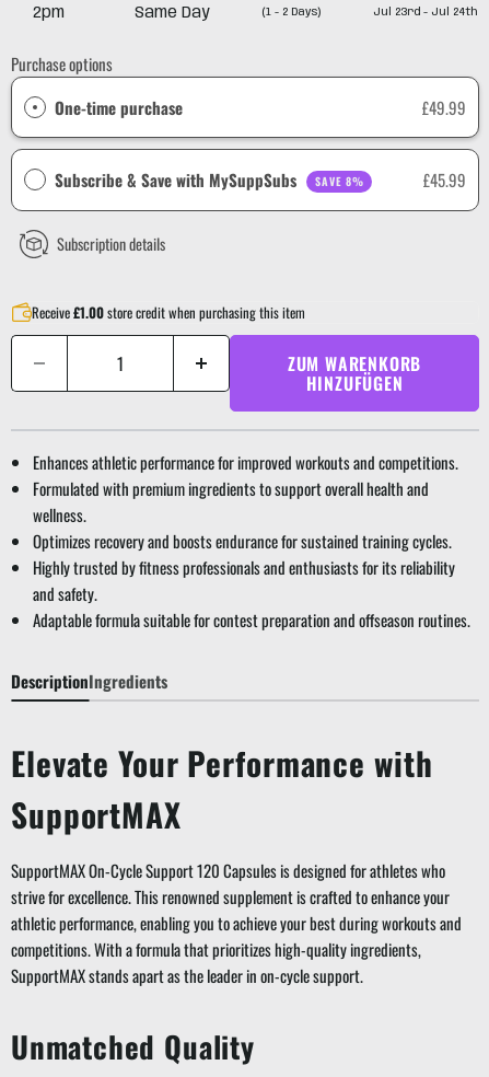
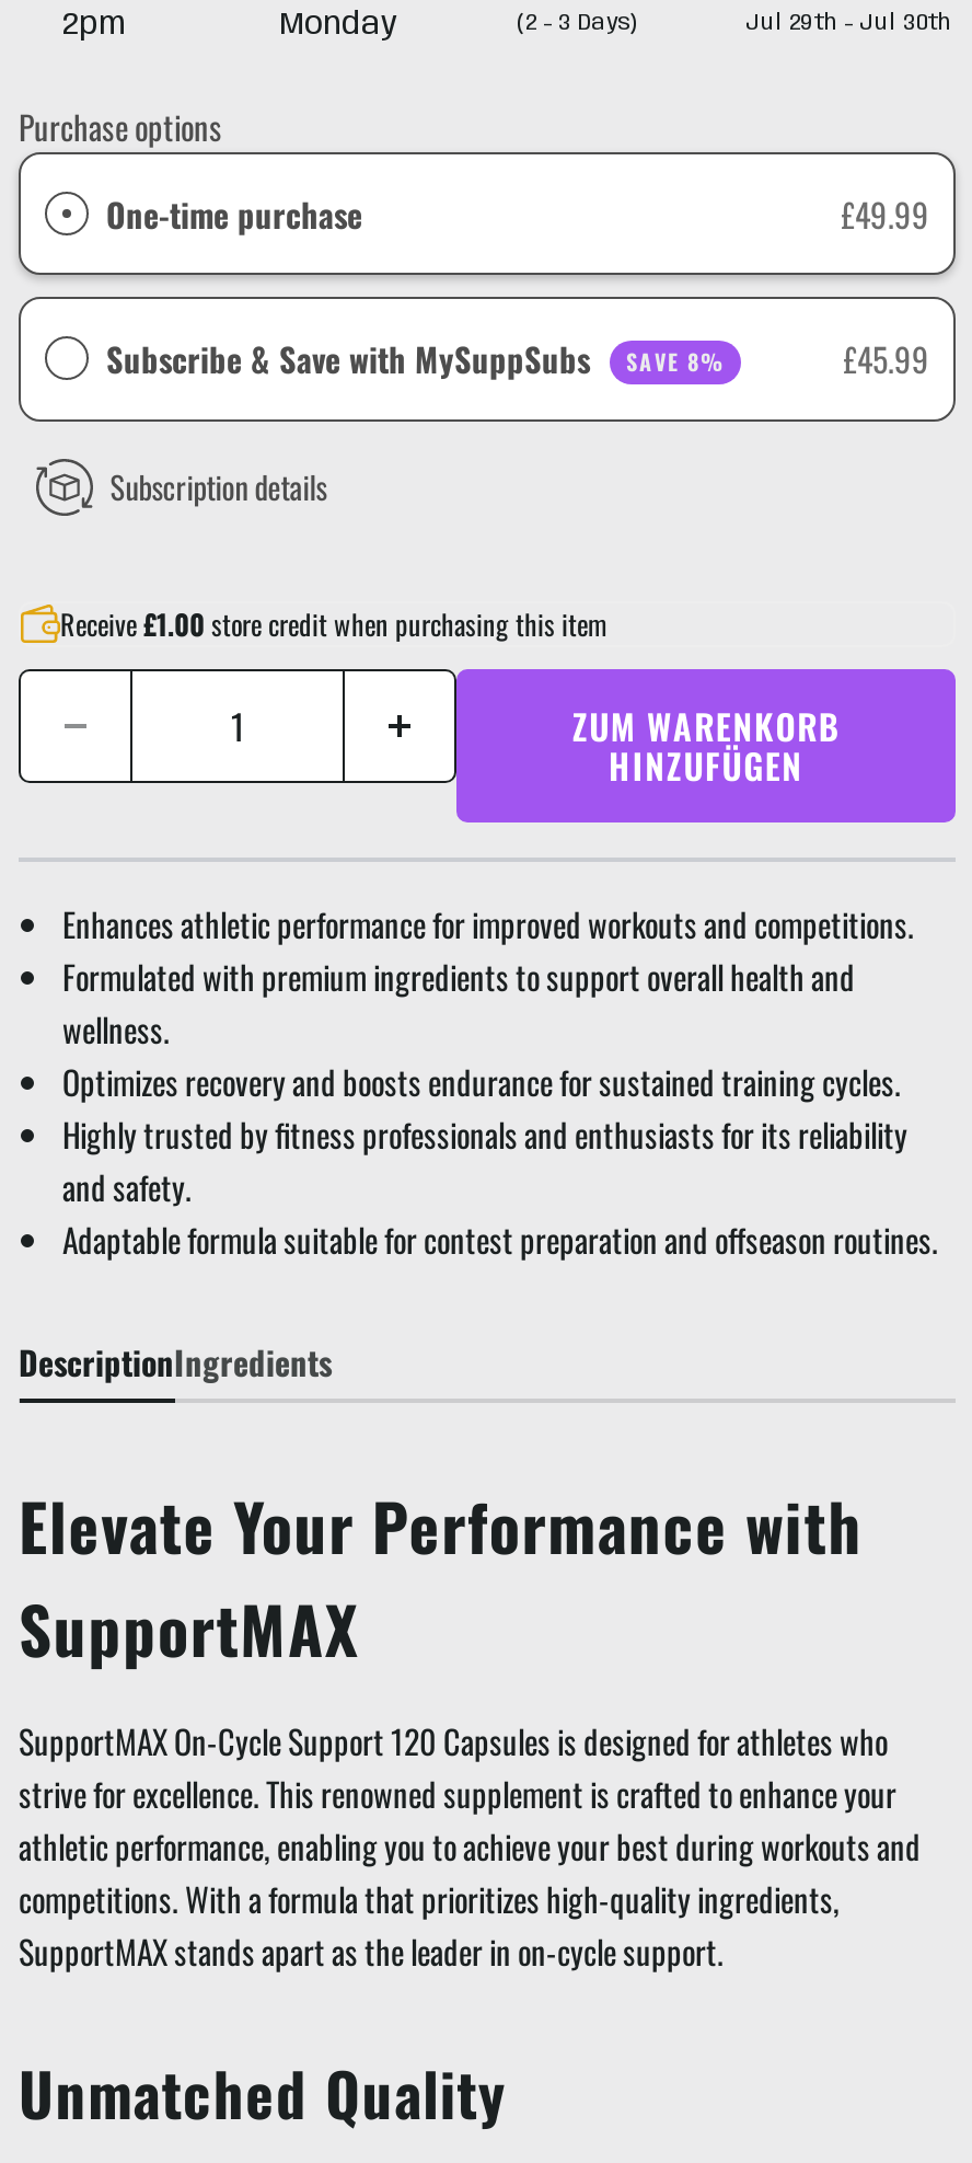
[134,5,210,21] Same Day -> [280,10,398,40] Monday
[262,6,321,17] (1 - 2 Days) -> [517,12,637,34] (2 - 3 Days)
[373,6,477,17] Jul 23rd - Jul 24th -> [745,12,951,34] Jul 29th - Jul 30th

